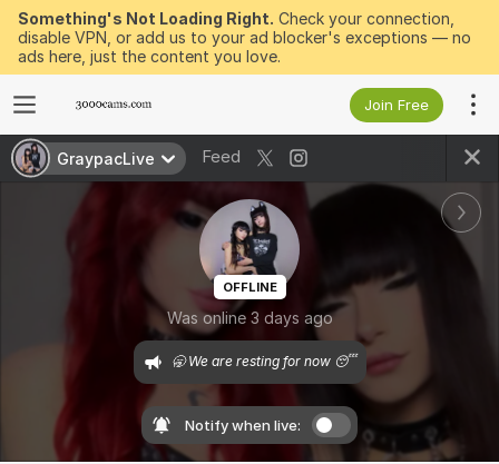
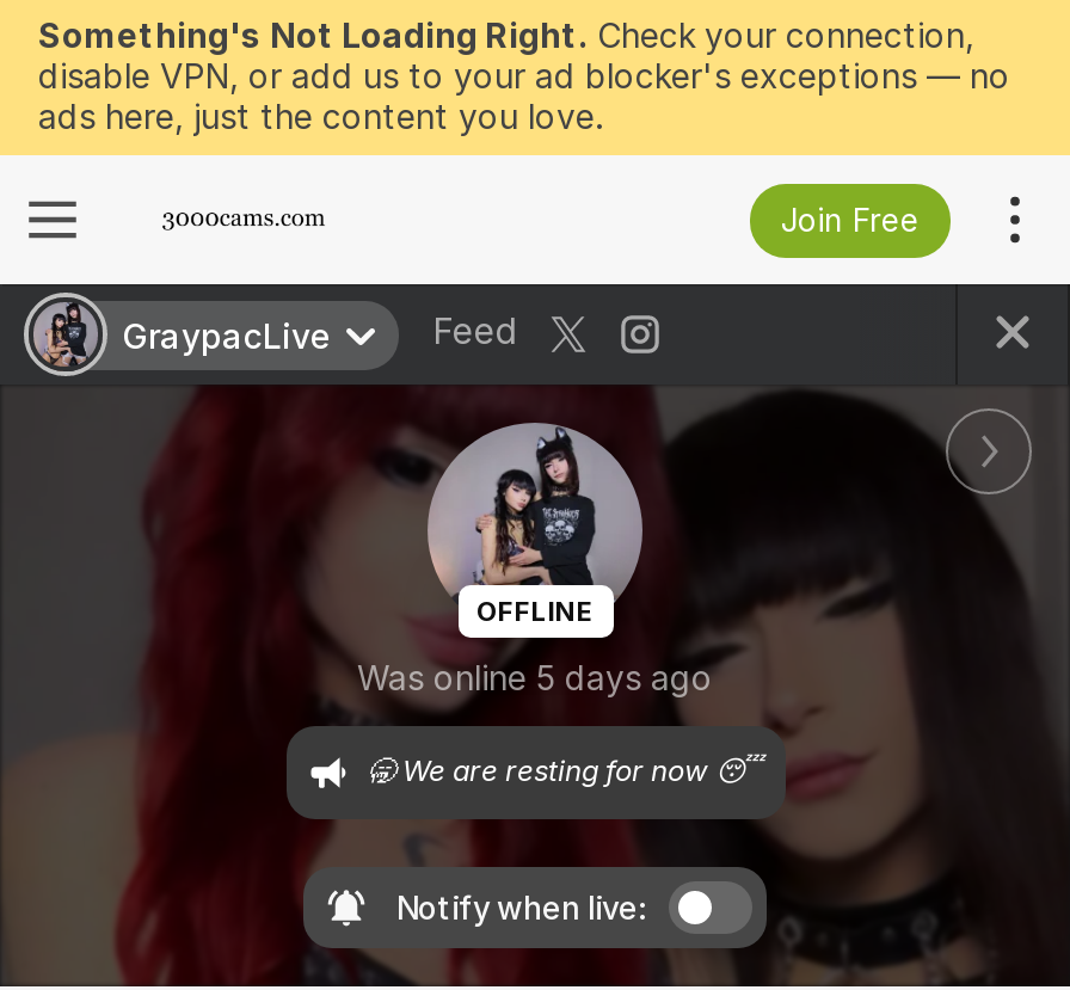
[167,309,332,328] Was online 3 days ago -> [357,658,713,698] Was online 5 days ago

